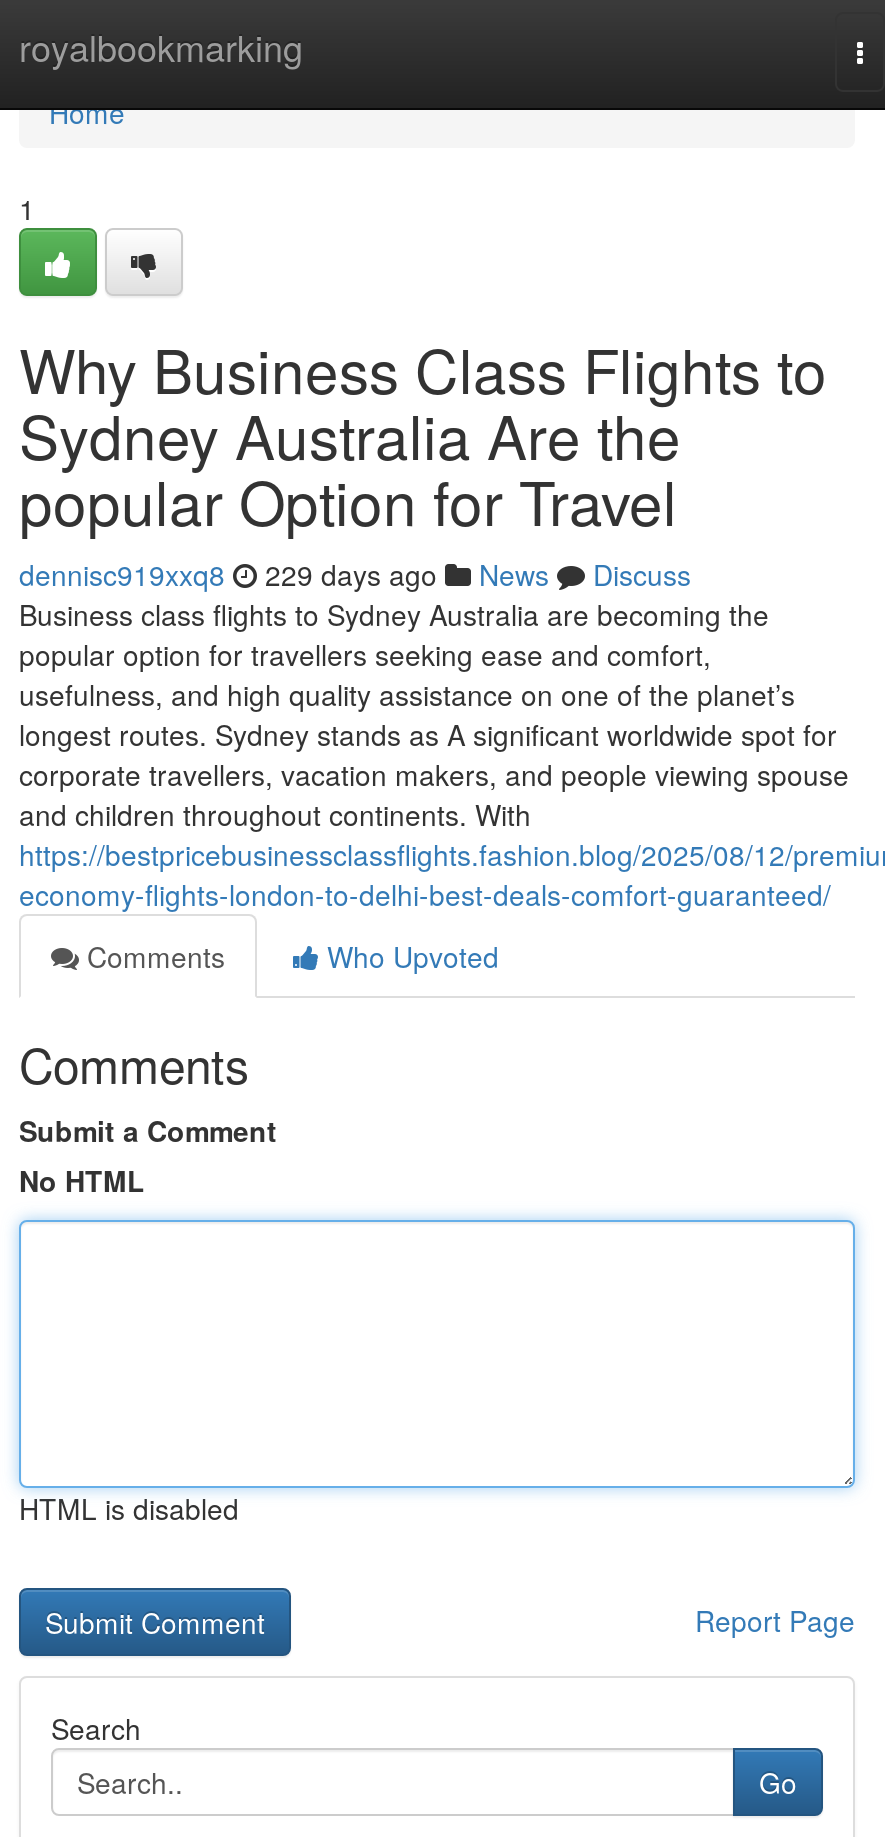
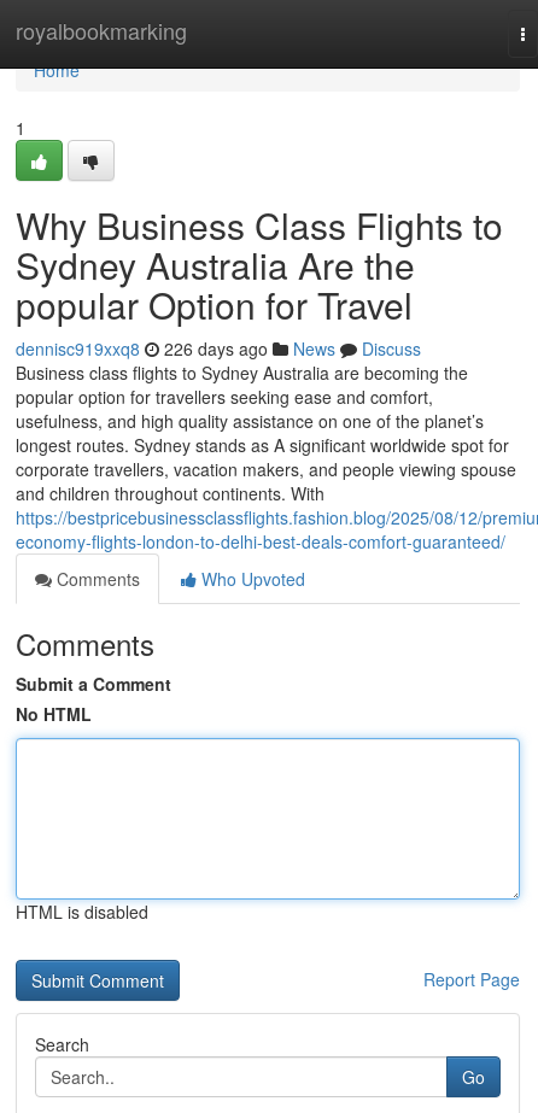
[19,554,691,594] dennisc919xxq8 229 days ago News Discuss -> [16,336,421,361] dennisc919xxq8 226 days ago News Discuss

